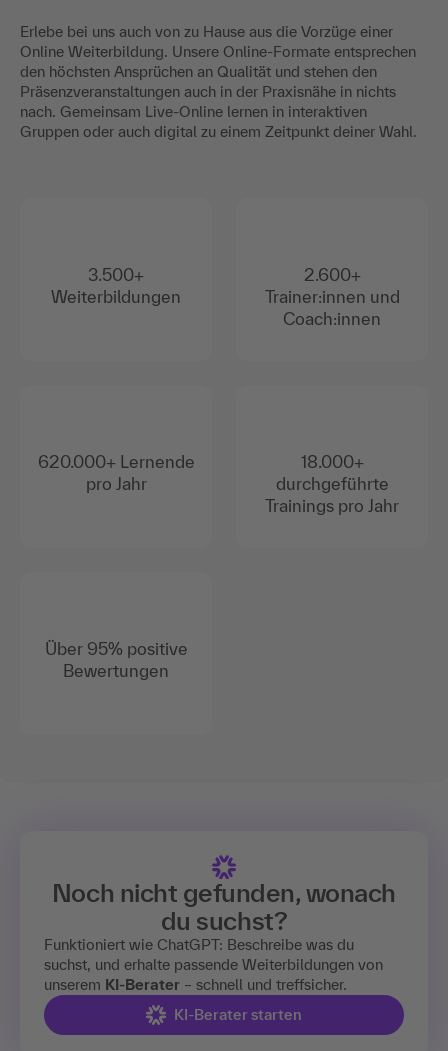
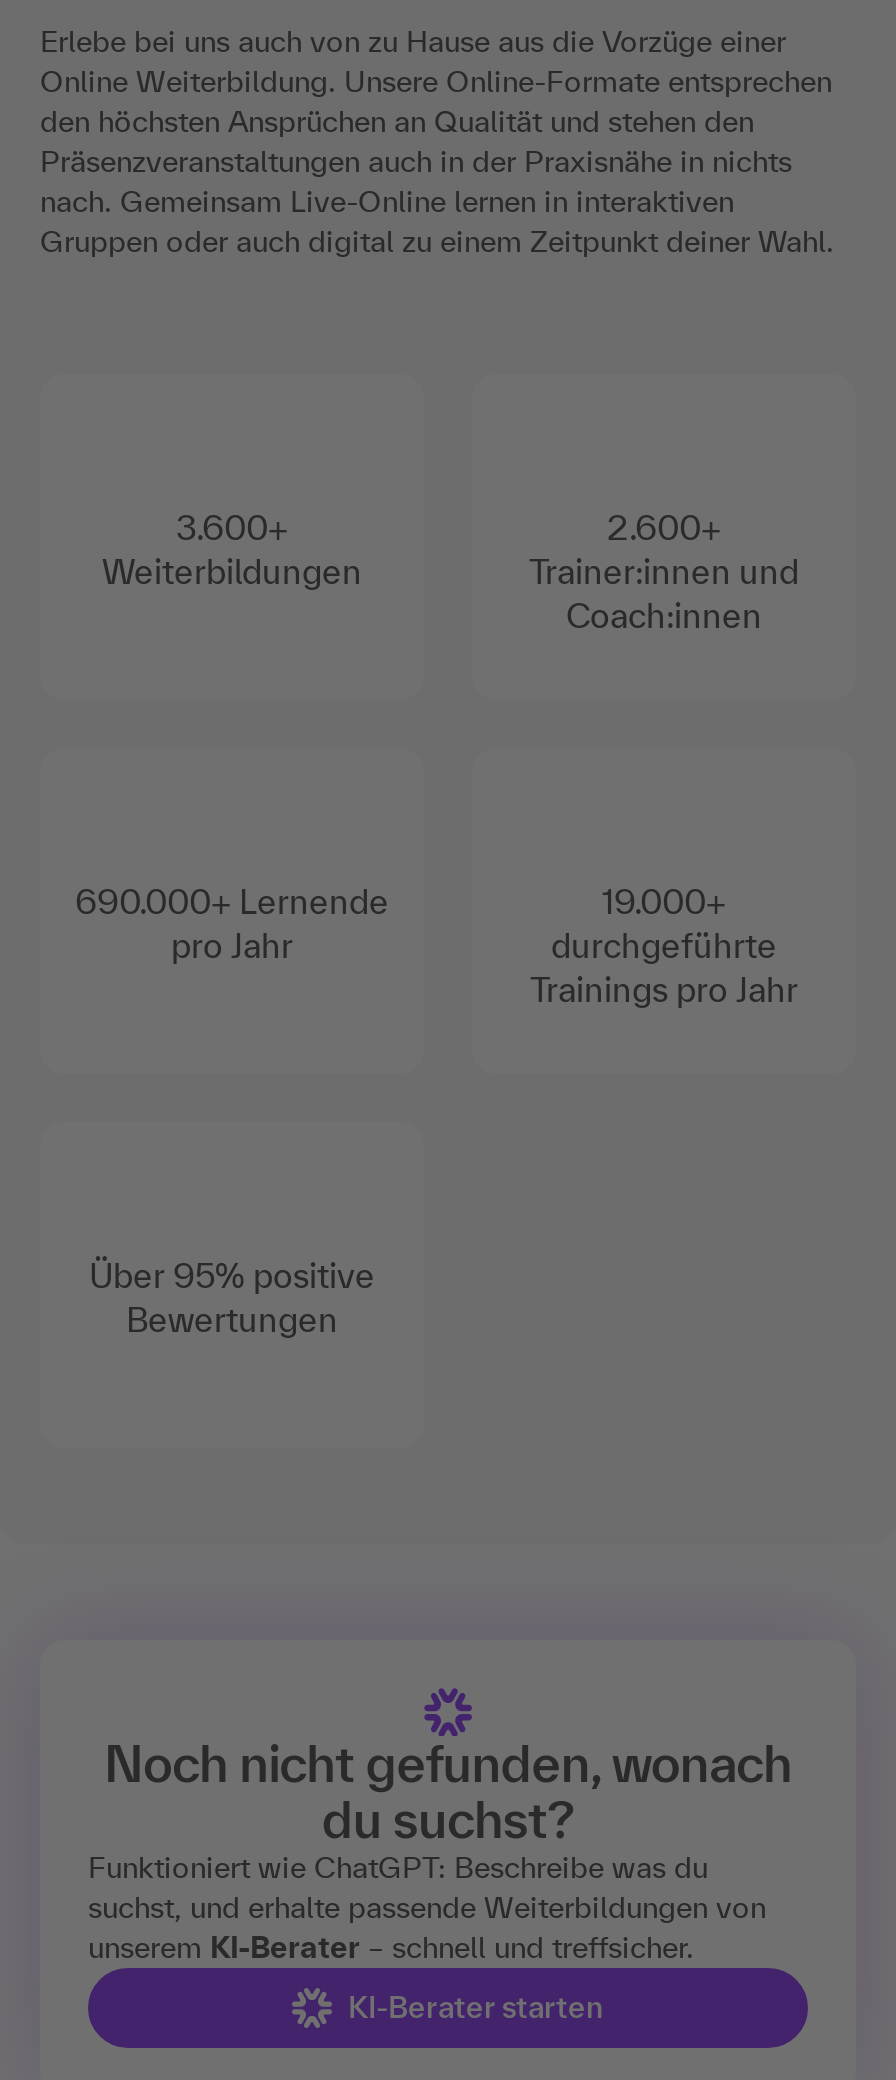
[88,265,144,284] 3.500+ -> [176,508,288,546] 3.600+
[37,452,194,471] 620.000+ Lernende -> [75,882,389,920] 690.000+ Lernende
[300,452,363,471] 18.000+ -> [602,882,726,920] 19.000+

